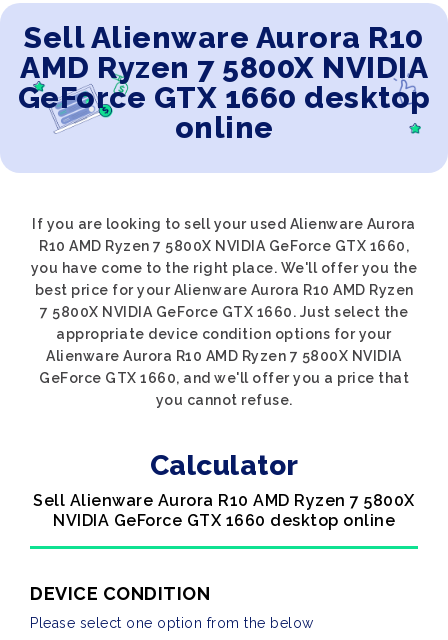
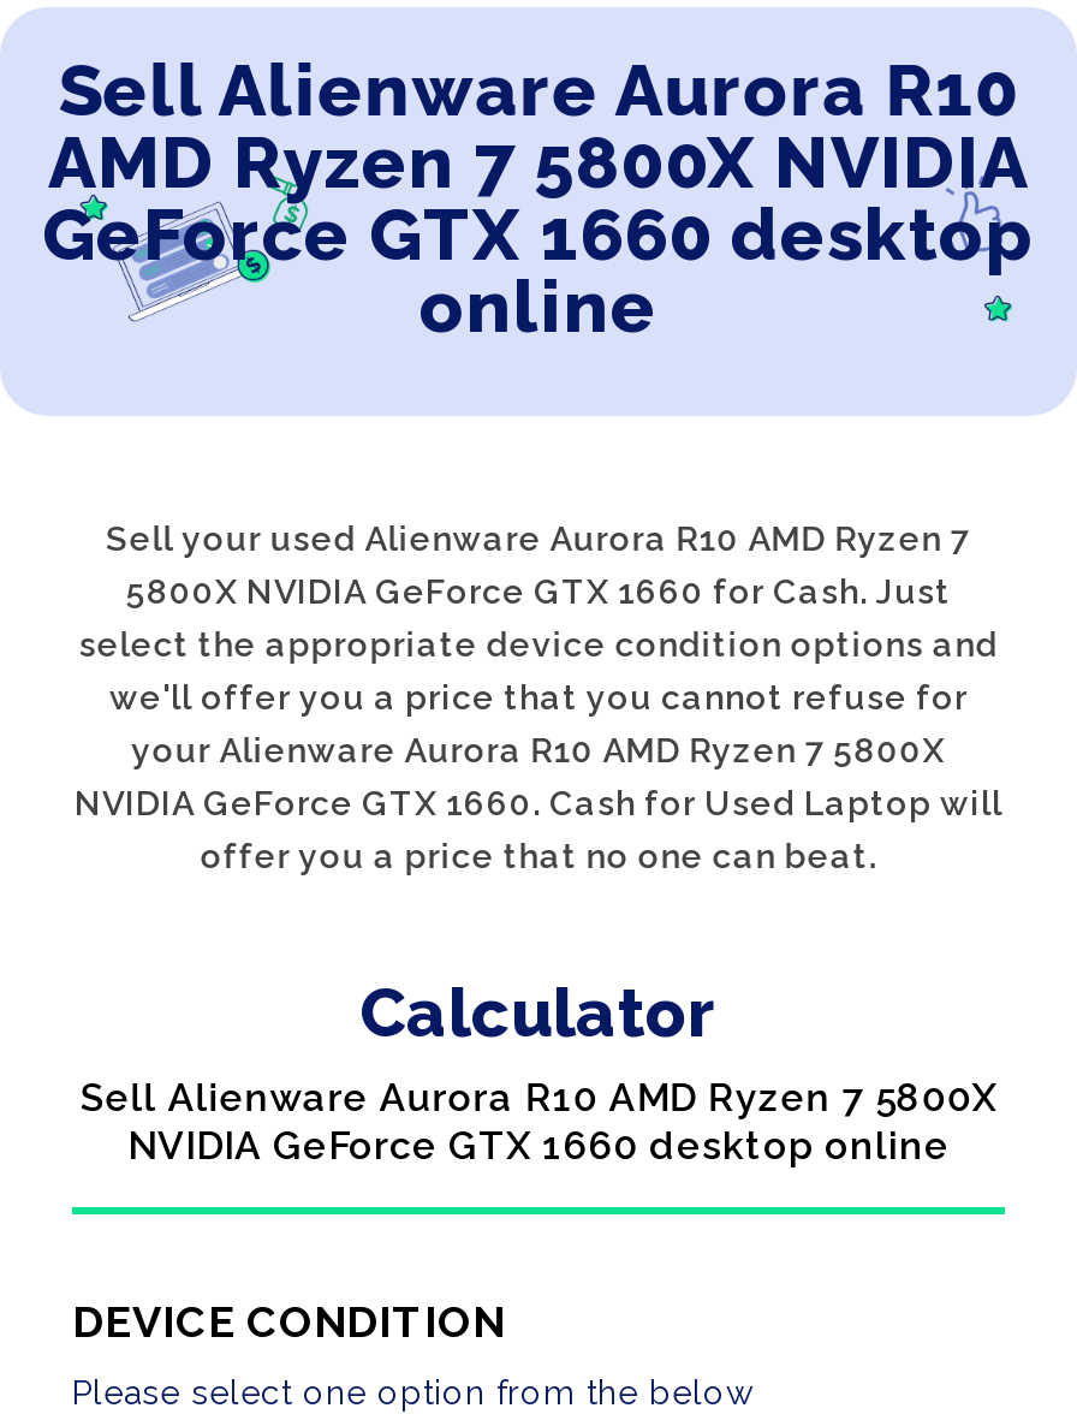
[31,216,417,408] If you are looking to sell your used Alienware Aurora | R10 AMD Ryzen 7 5800X NVIDIA GeForce GTX 1660, | you have come to the right place. We'll offer you the | best price for your Alienware Aurora R10 AMD Ryzen | 7 5800X NVIDIA GeForce GTX 1660. Just select the | appropriate device condition options for your | Alienware Aurora R10 AMD Ryzen 7 5800X NVIDIA | GeForce GTX 1660, and we'll offer you a price that | you cannot refuse. -> [75,519,1002,875] Sell your used Alienware Aurora R10 AMD Ryzen 7 | 5800X NVIDIA GeForce GTX 1660 for Cash. Just | select the appropriate device condition options and | we'll offer you a price that you cannot refuse for | your Alienware Aurora R10 AMD Ryzen 7 5800X | NVIDIA GeForce GTX 1660. Cash for Used Laptop will | offer you a price that no one can beat.

